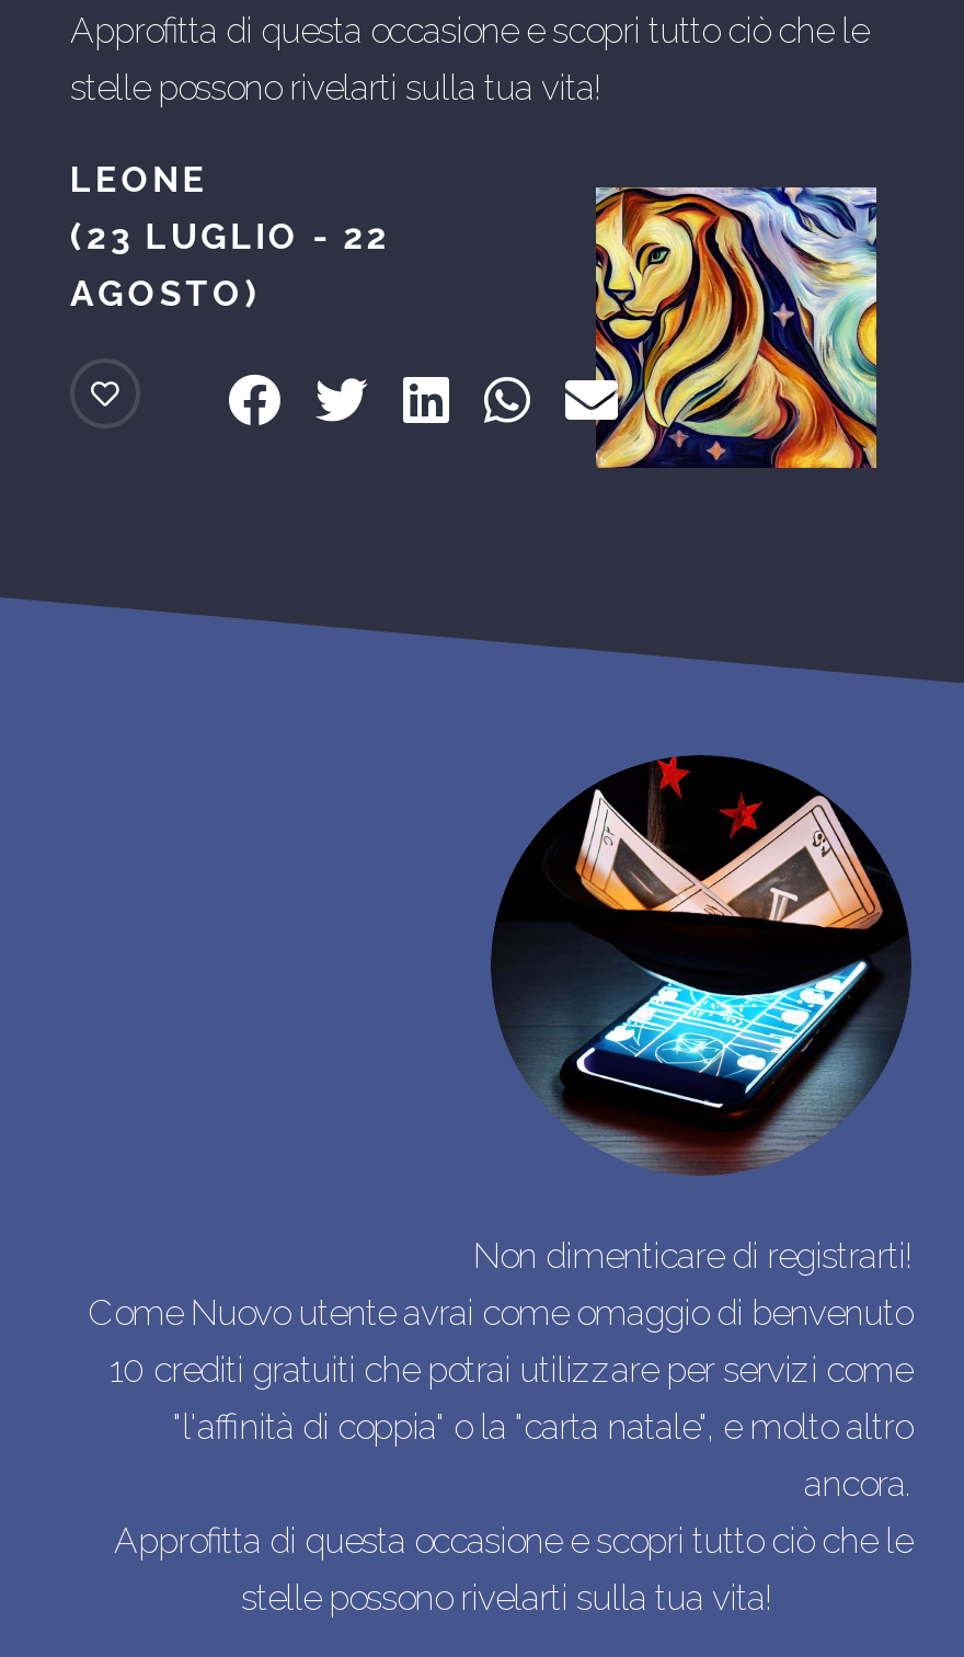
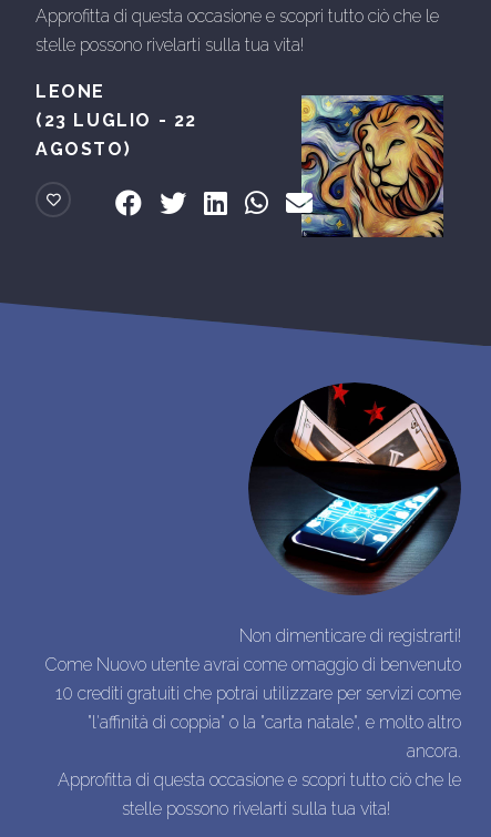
[594,185,879,470] [image] -> [300,94,444,238] [image]

